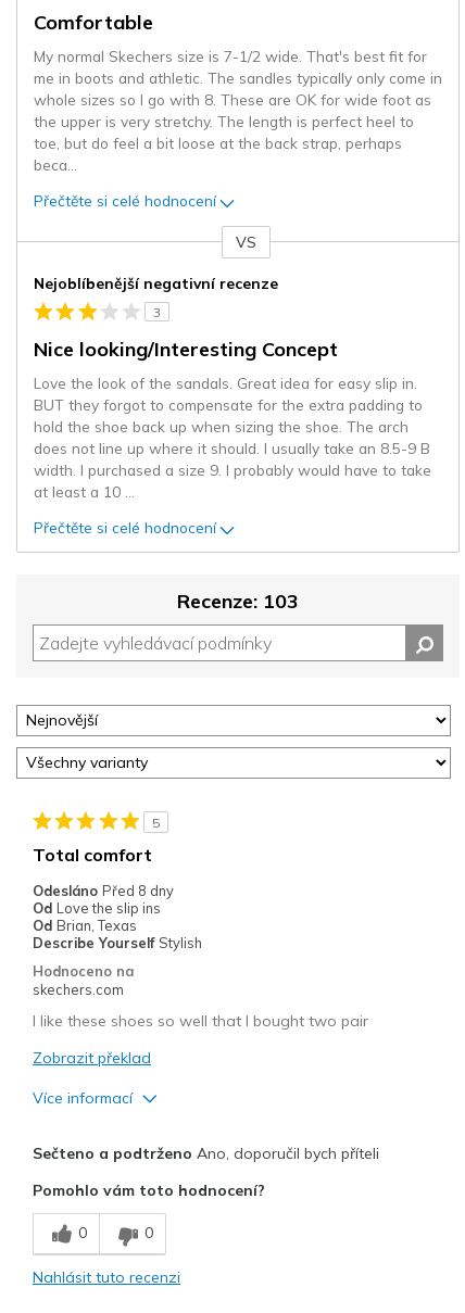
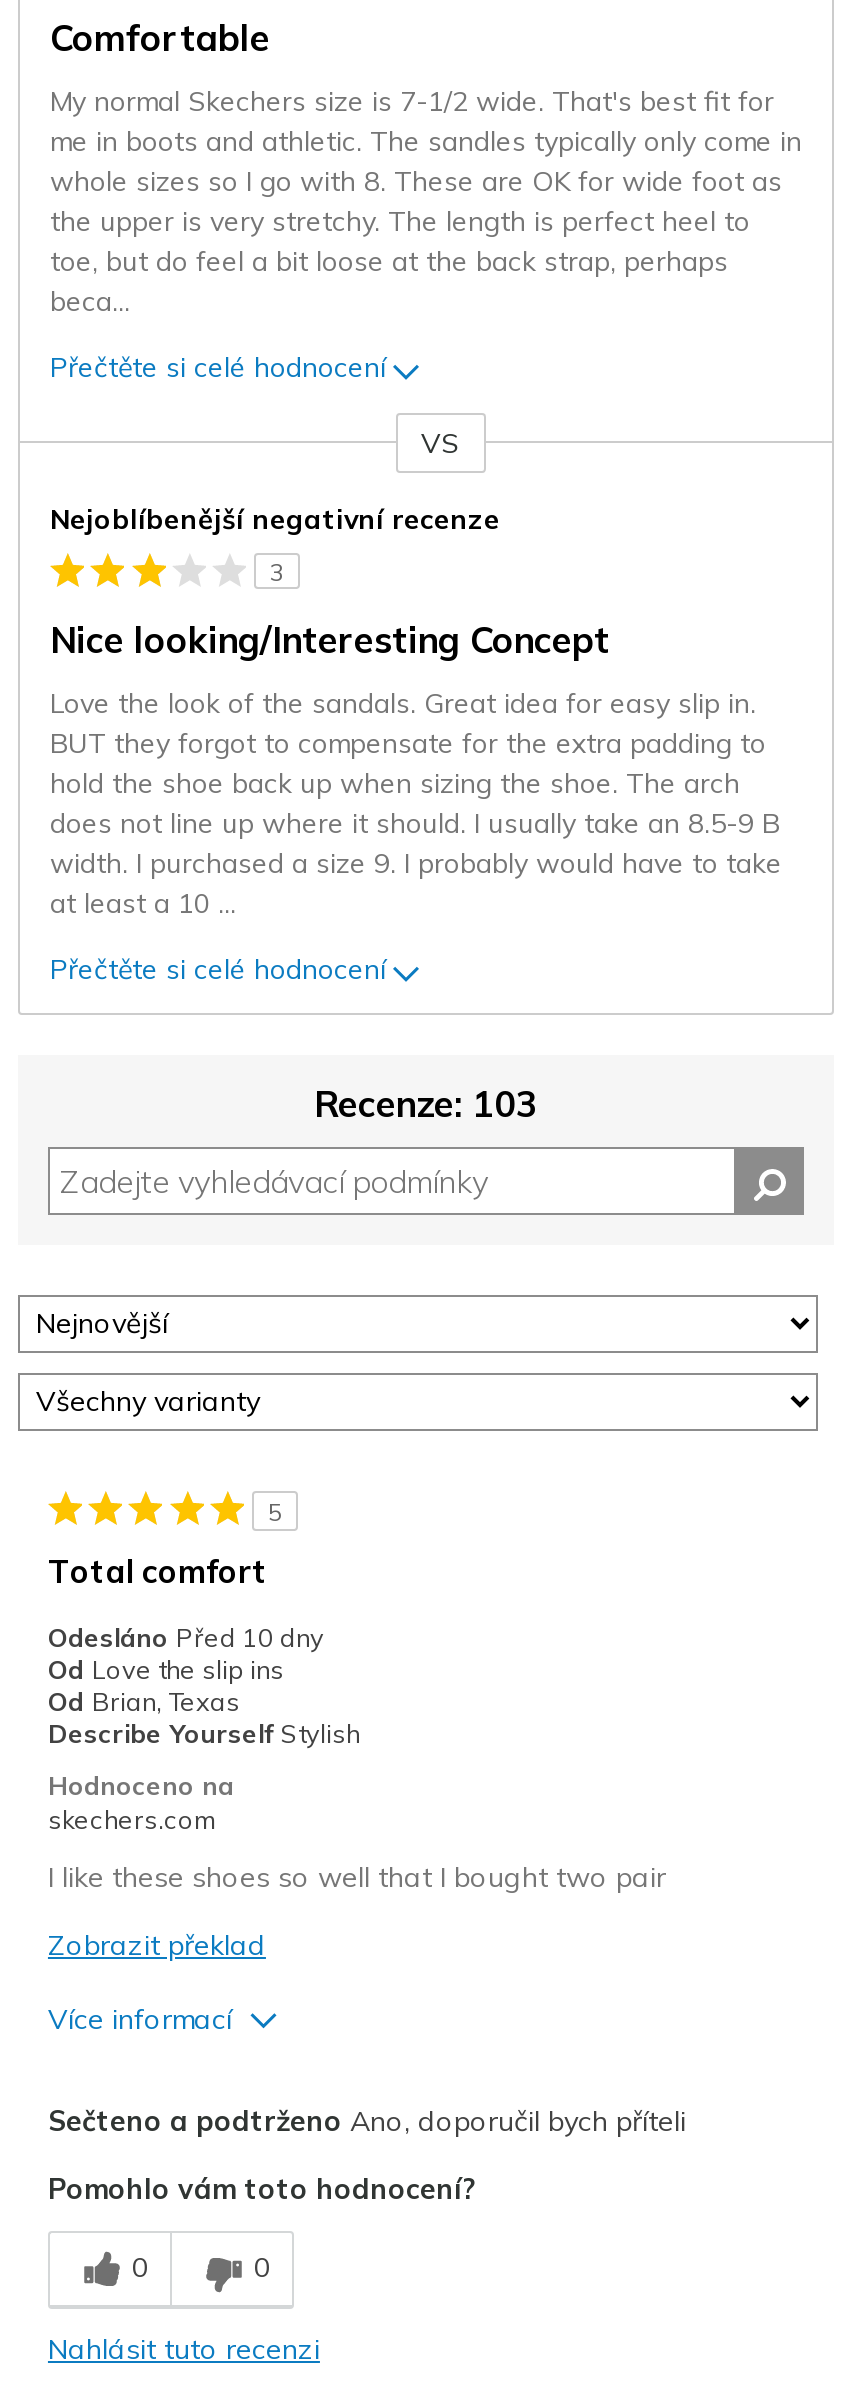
[33,881,174,899] Odesláno Před 8 dny -> [48,1620,324,1652] Odesláno Před 10 dny

